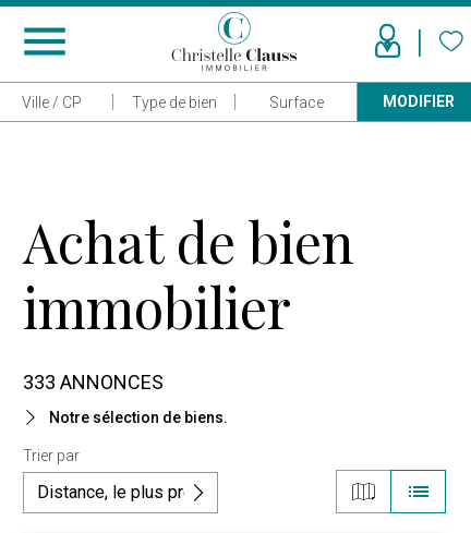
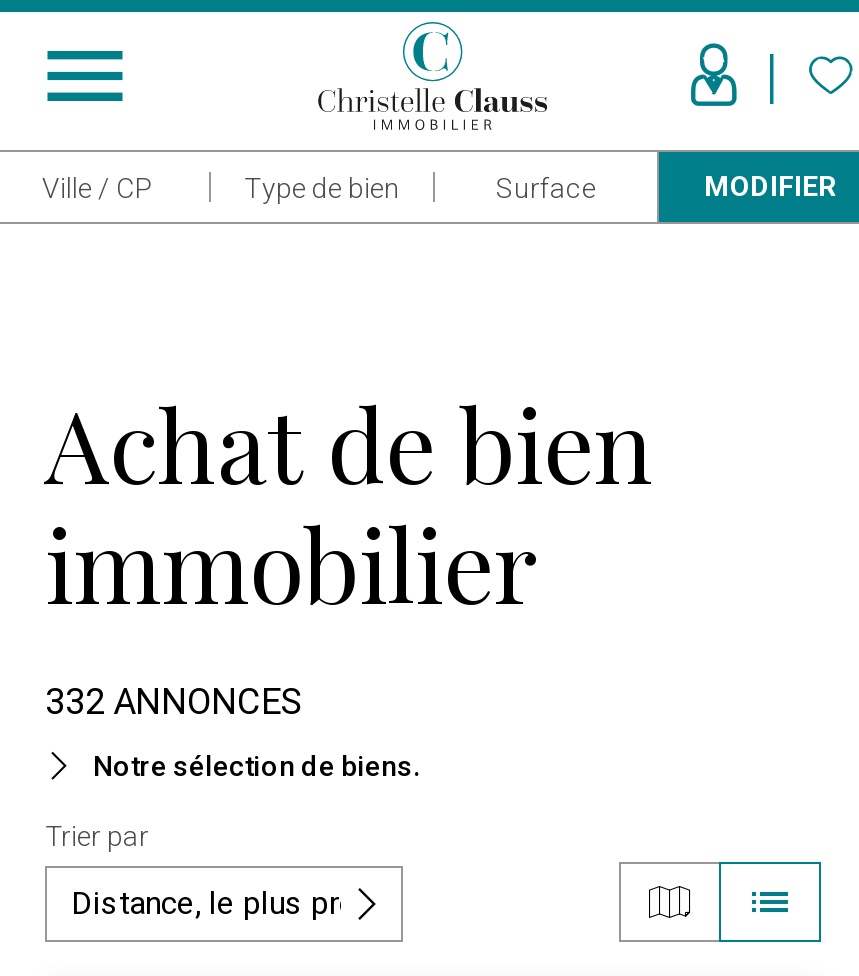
[23,371,164,393] 333 ANNONCES -> [45,680,303,722] 332 ANNONCES

